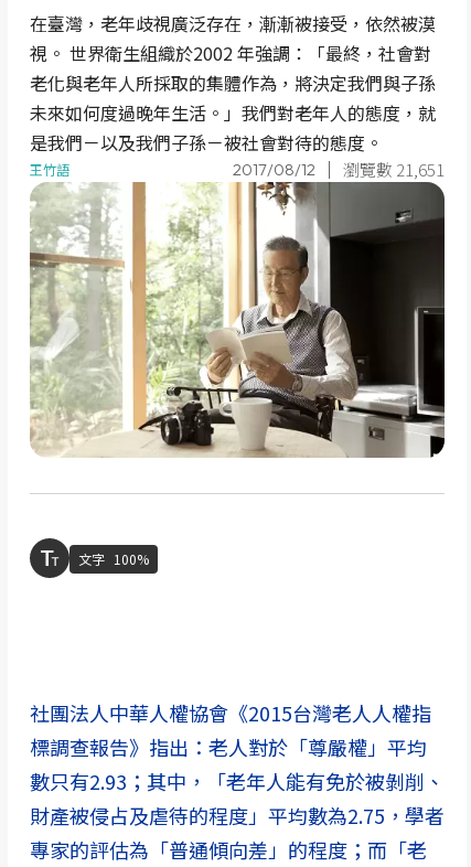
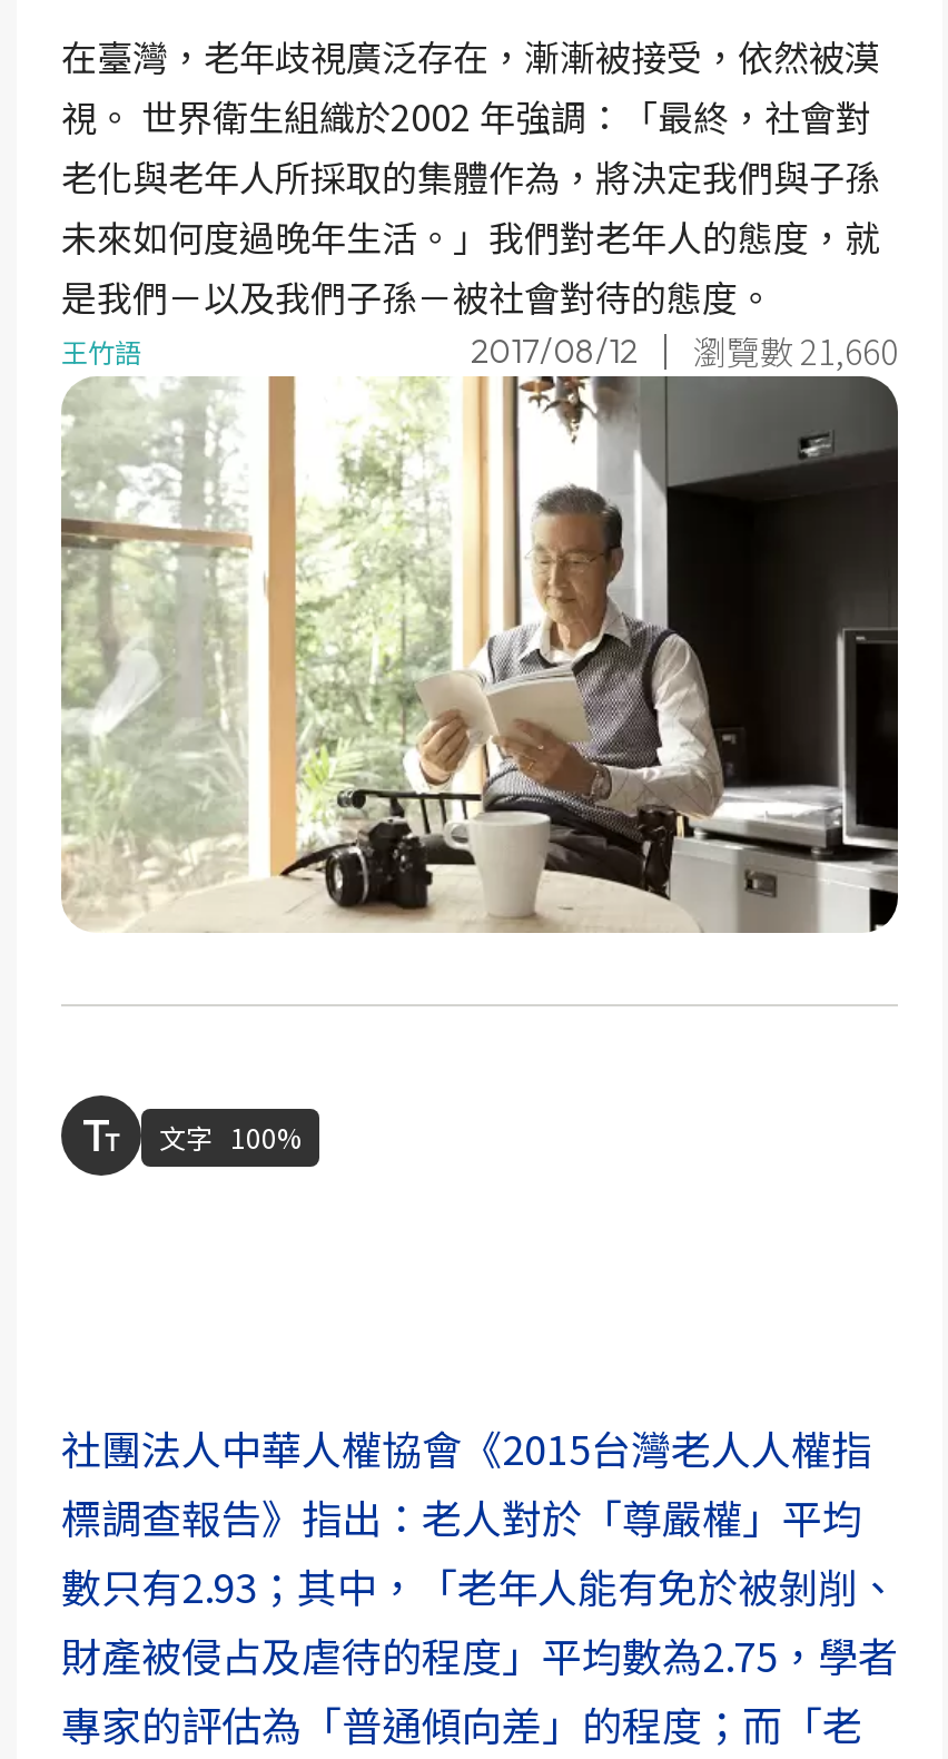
[233,158,445,181] 2017/08/12 瀏覽數 21,651 -> [471,327,898,374] 2017/08/12 瀏覽數 21,660

